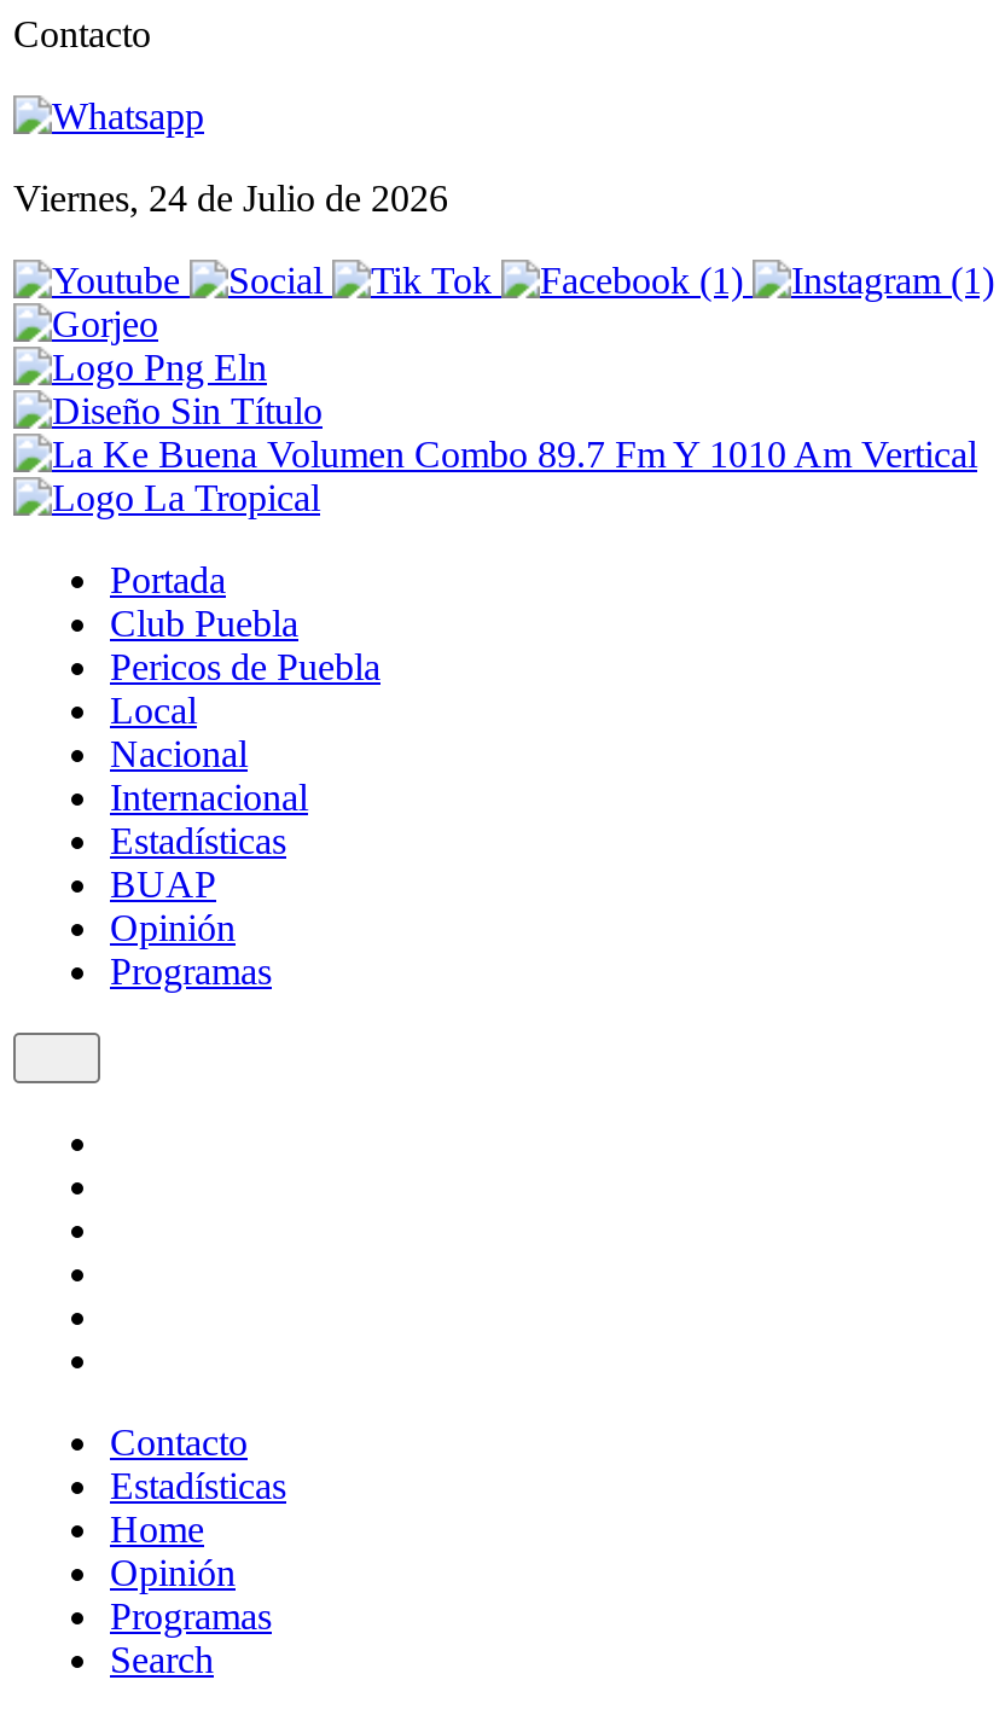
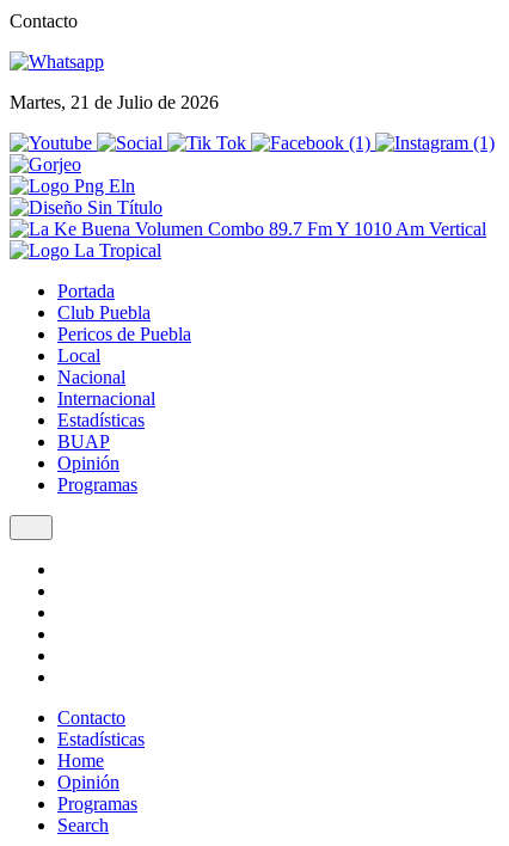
[13,178,448,219] Viernes, 24 de Julio de 2026 -> [10,92,219,112] Martes, 21 de Julio de 2026

